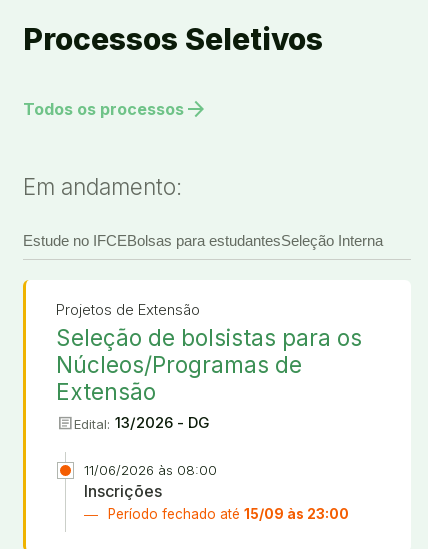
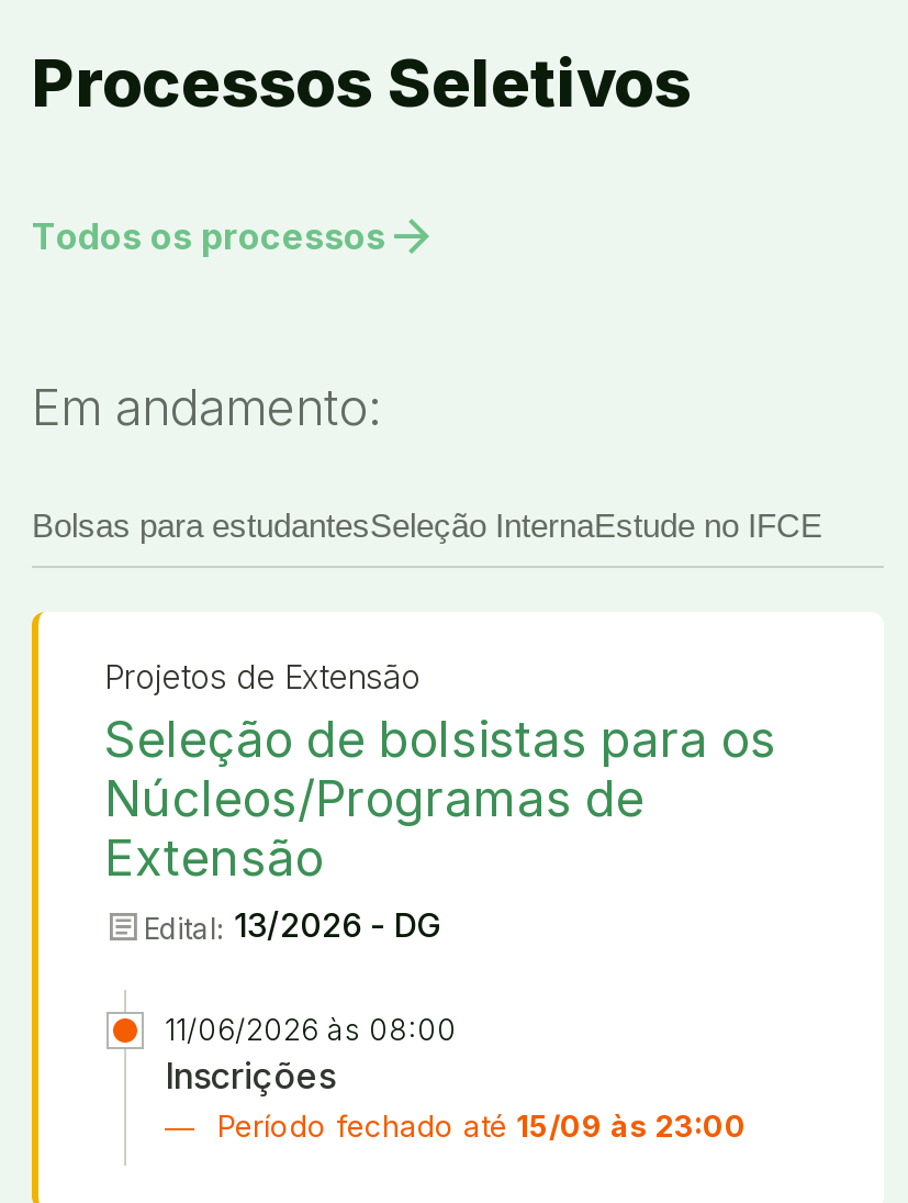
[23,232,383,249] Estude no IFCEBolsas para estudantesSeleção Interna -> [32,507,822,545] Bolsas para estudantesSeleção InternaEstude no IFCE

